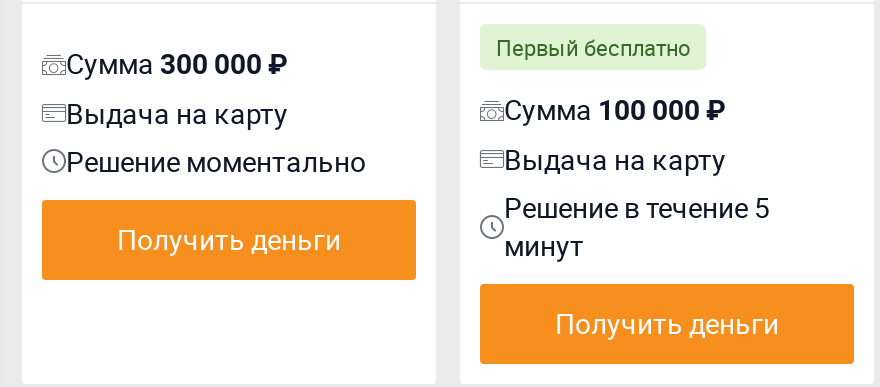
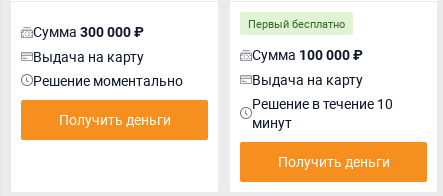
[504,188,770,226] Решение в течение 5 -> [252,94,393,113] Решение в течение 10

